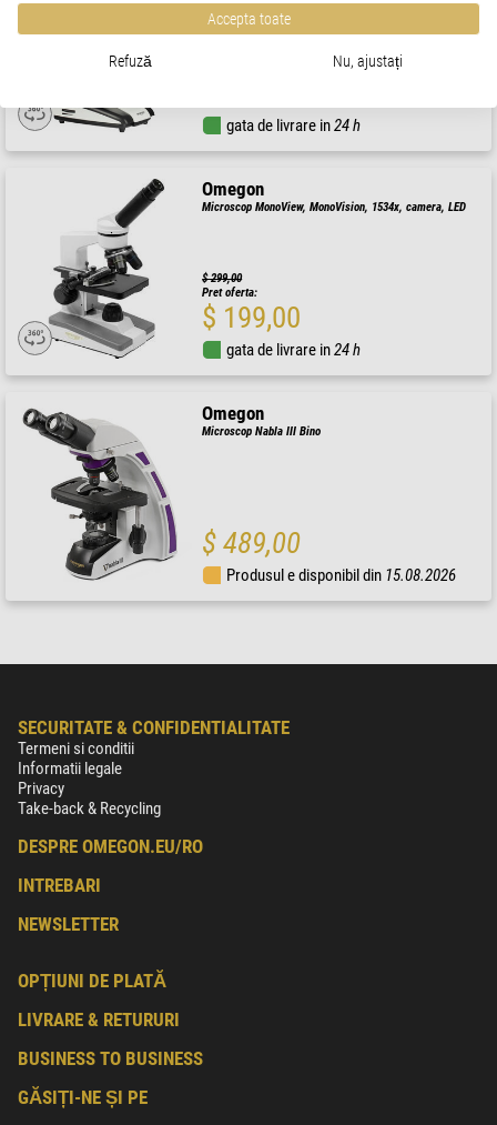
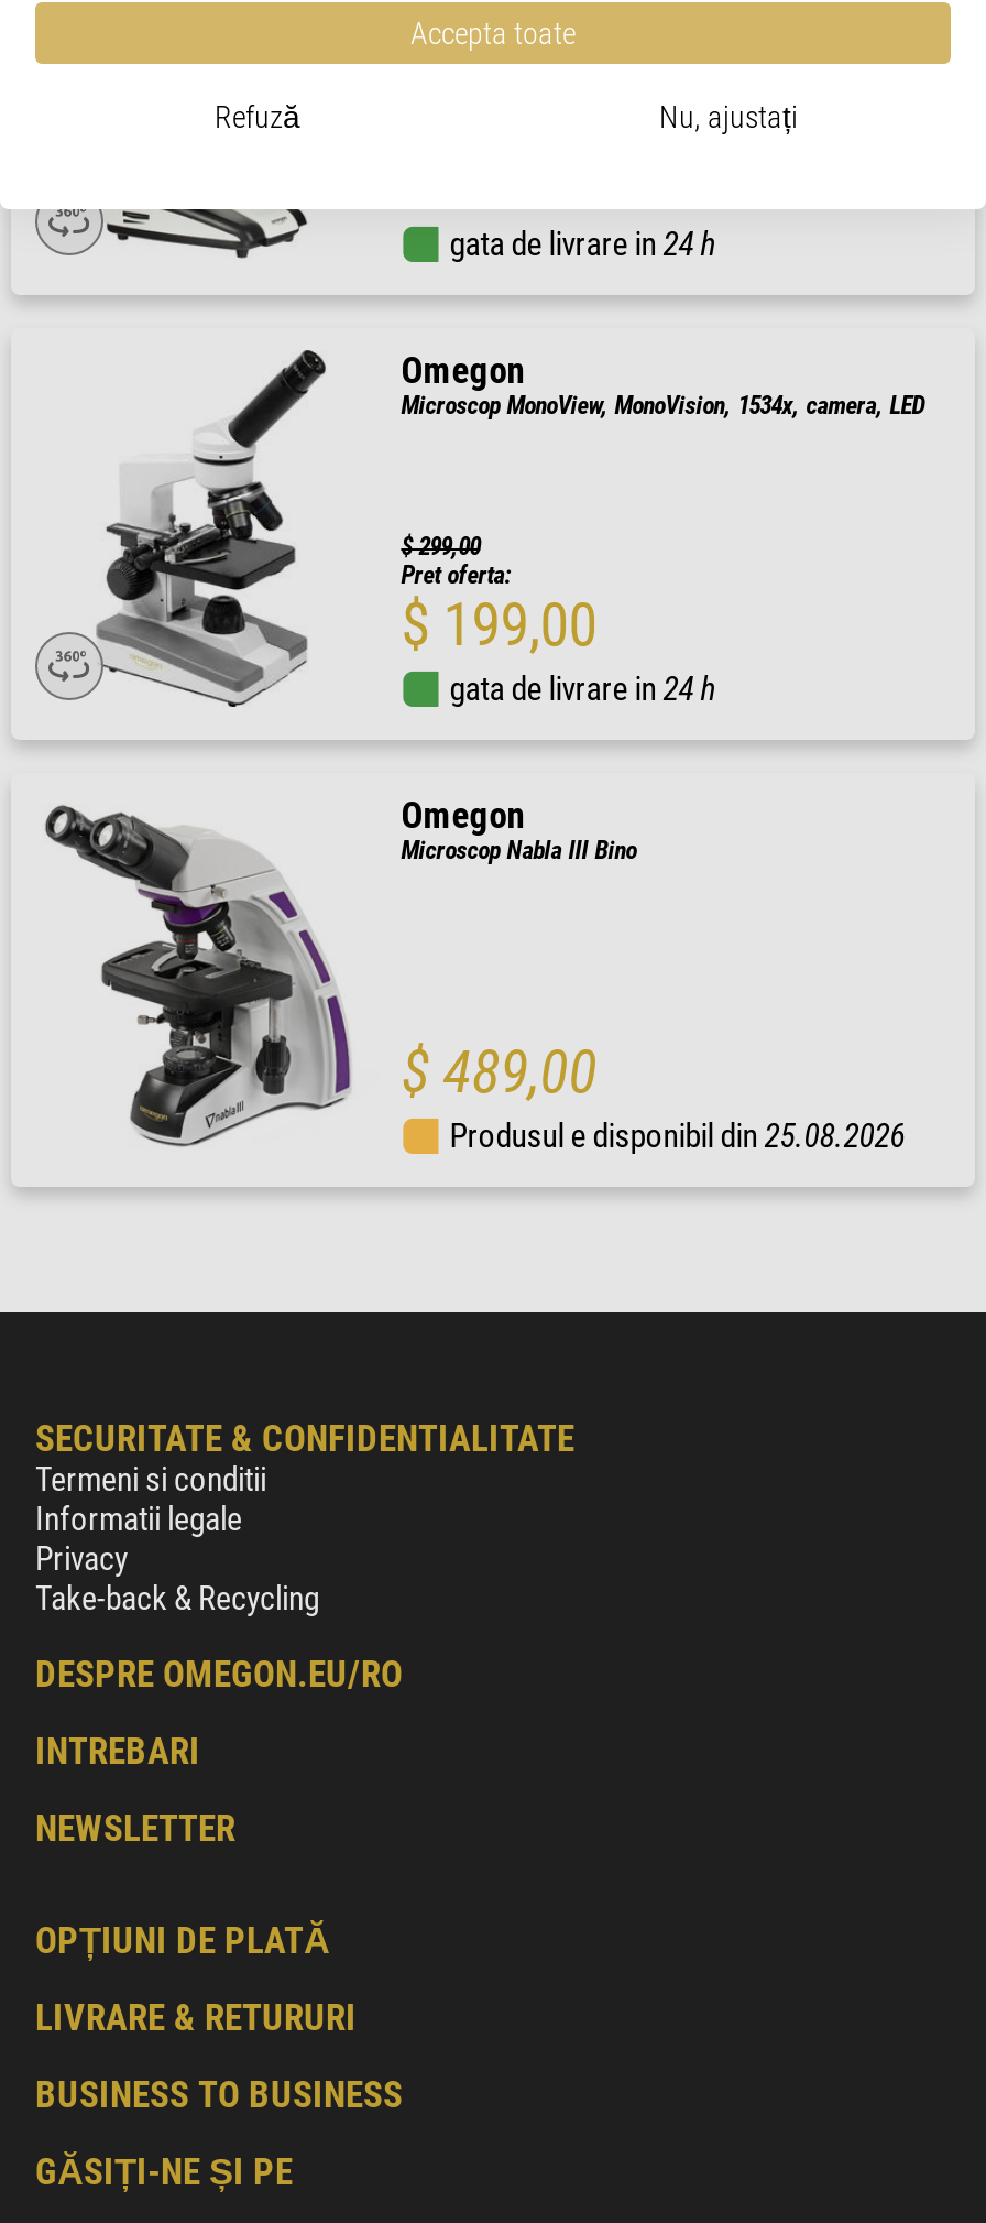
[227,565,456,585] Produsul e disponibil din 15.08.2026 -> [449,1116,905,1155] Produsul e disponibil din 25.08.2026

